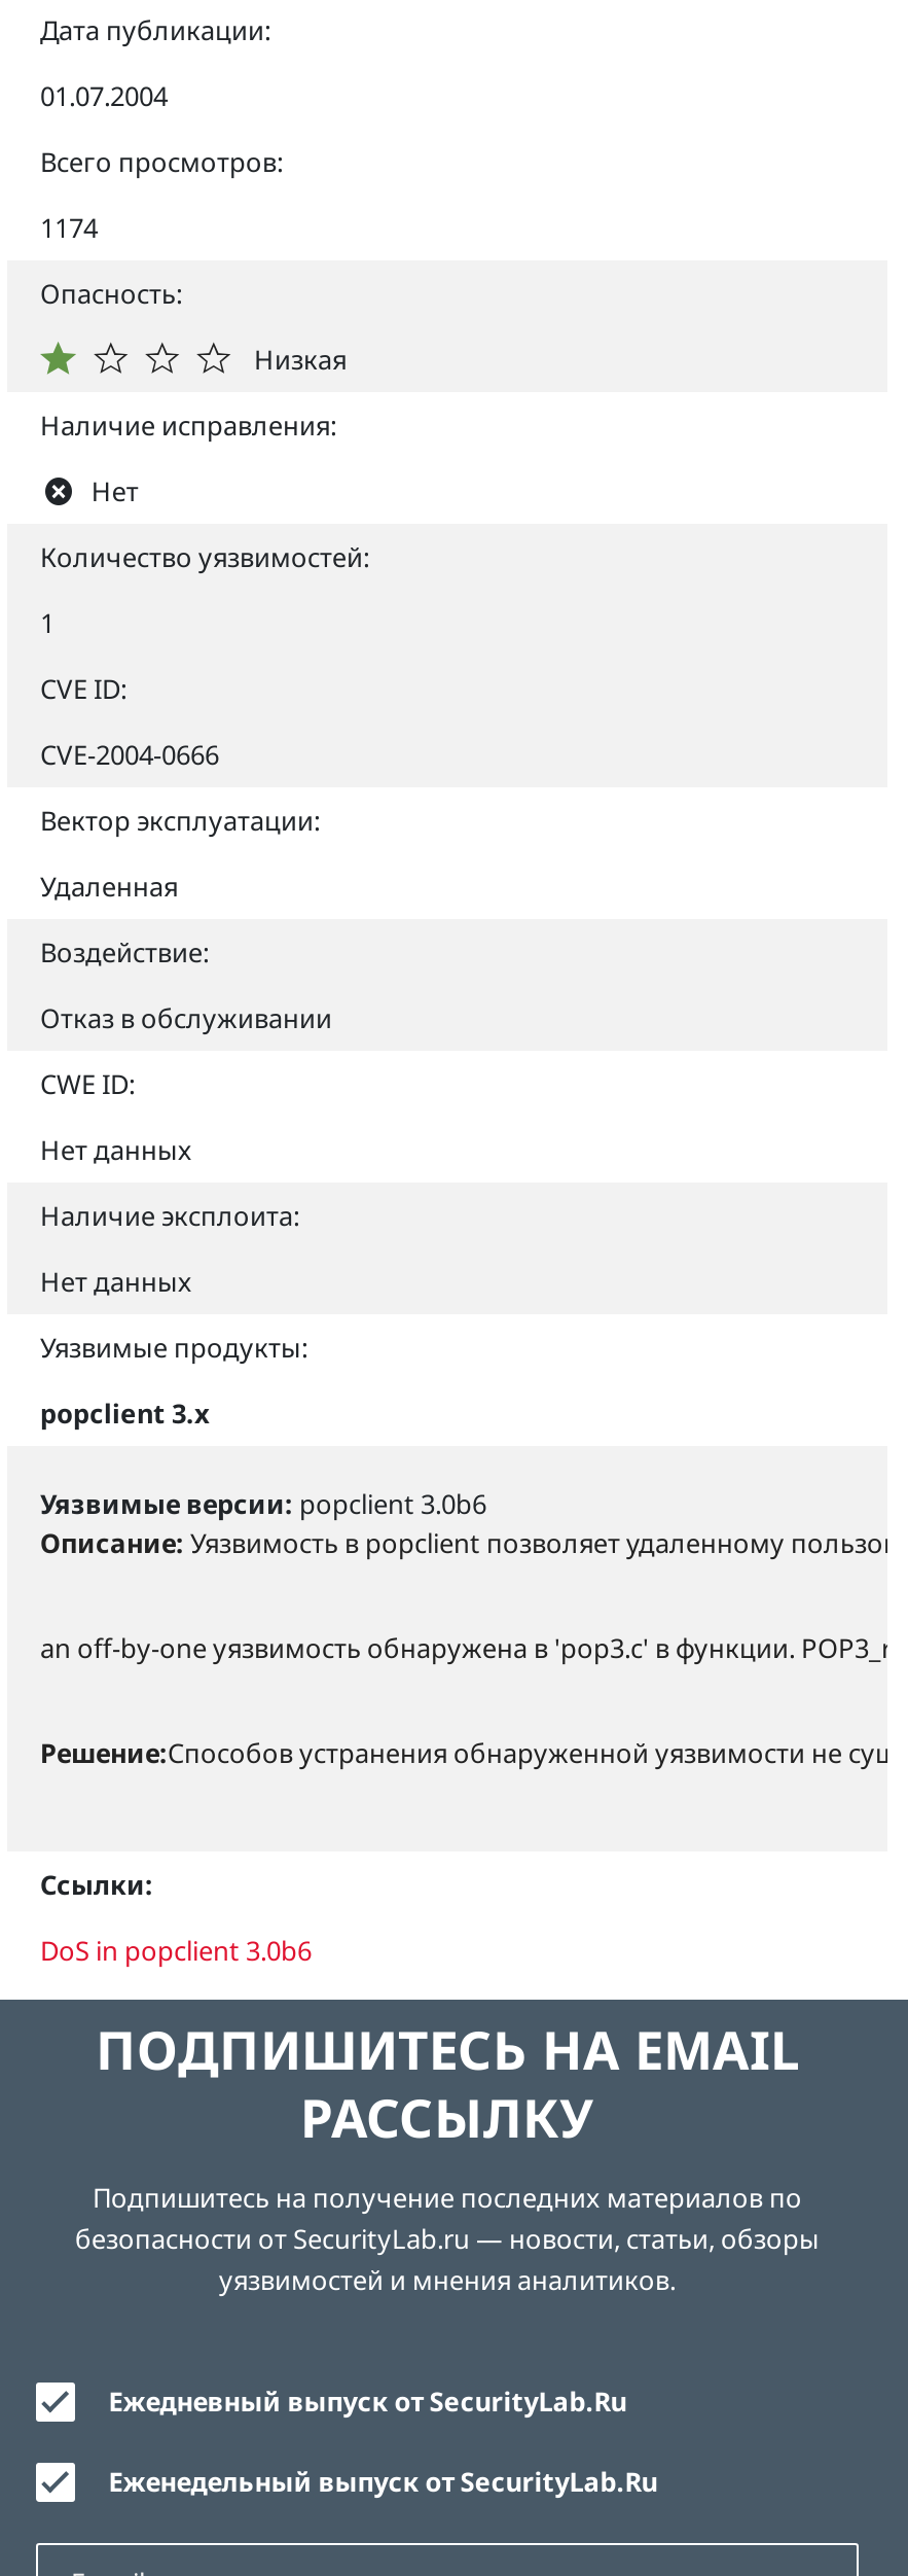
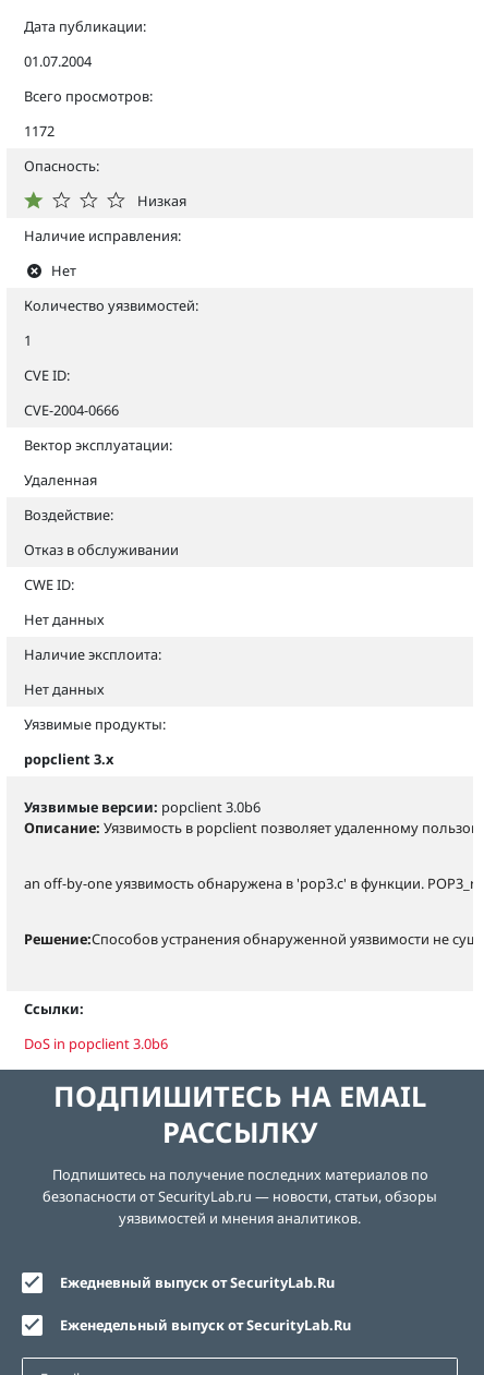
[40,208,98,245] 1174 -> [24,121,55,140] 1172

